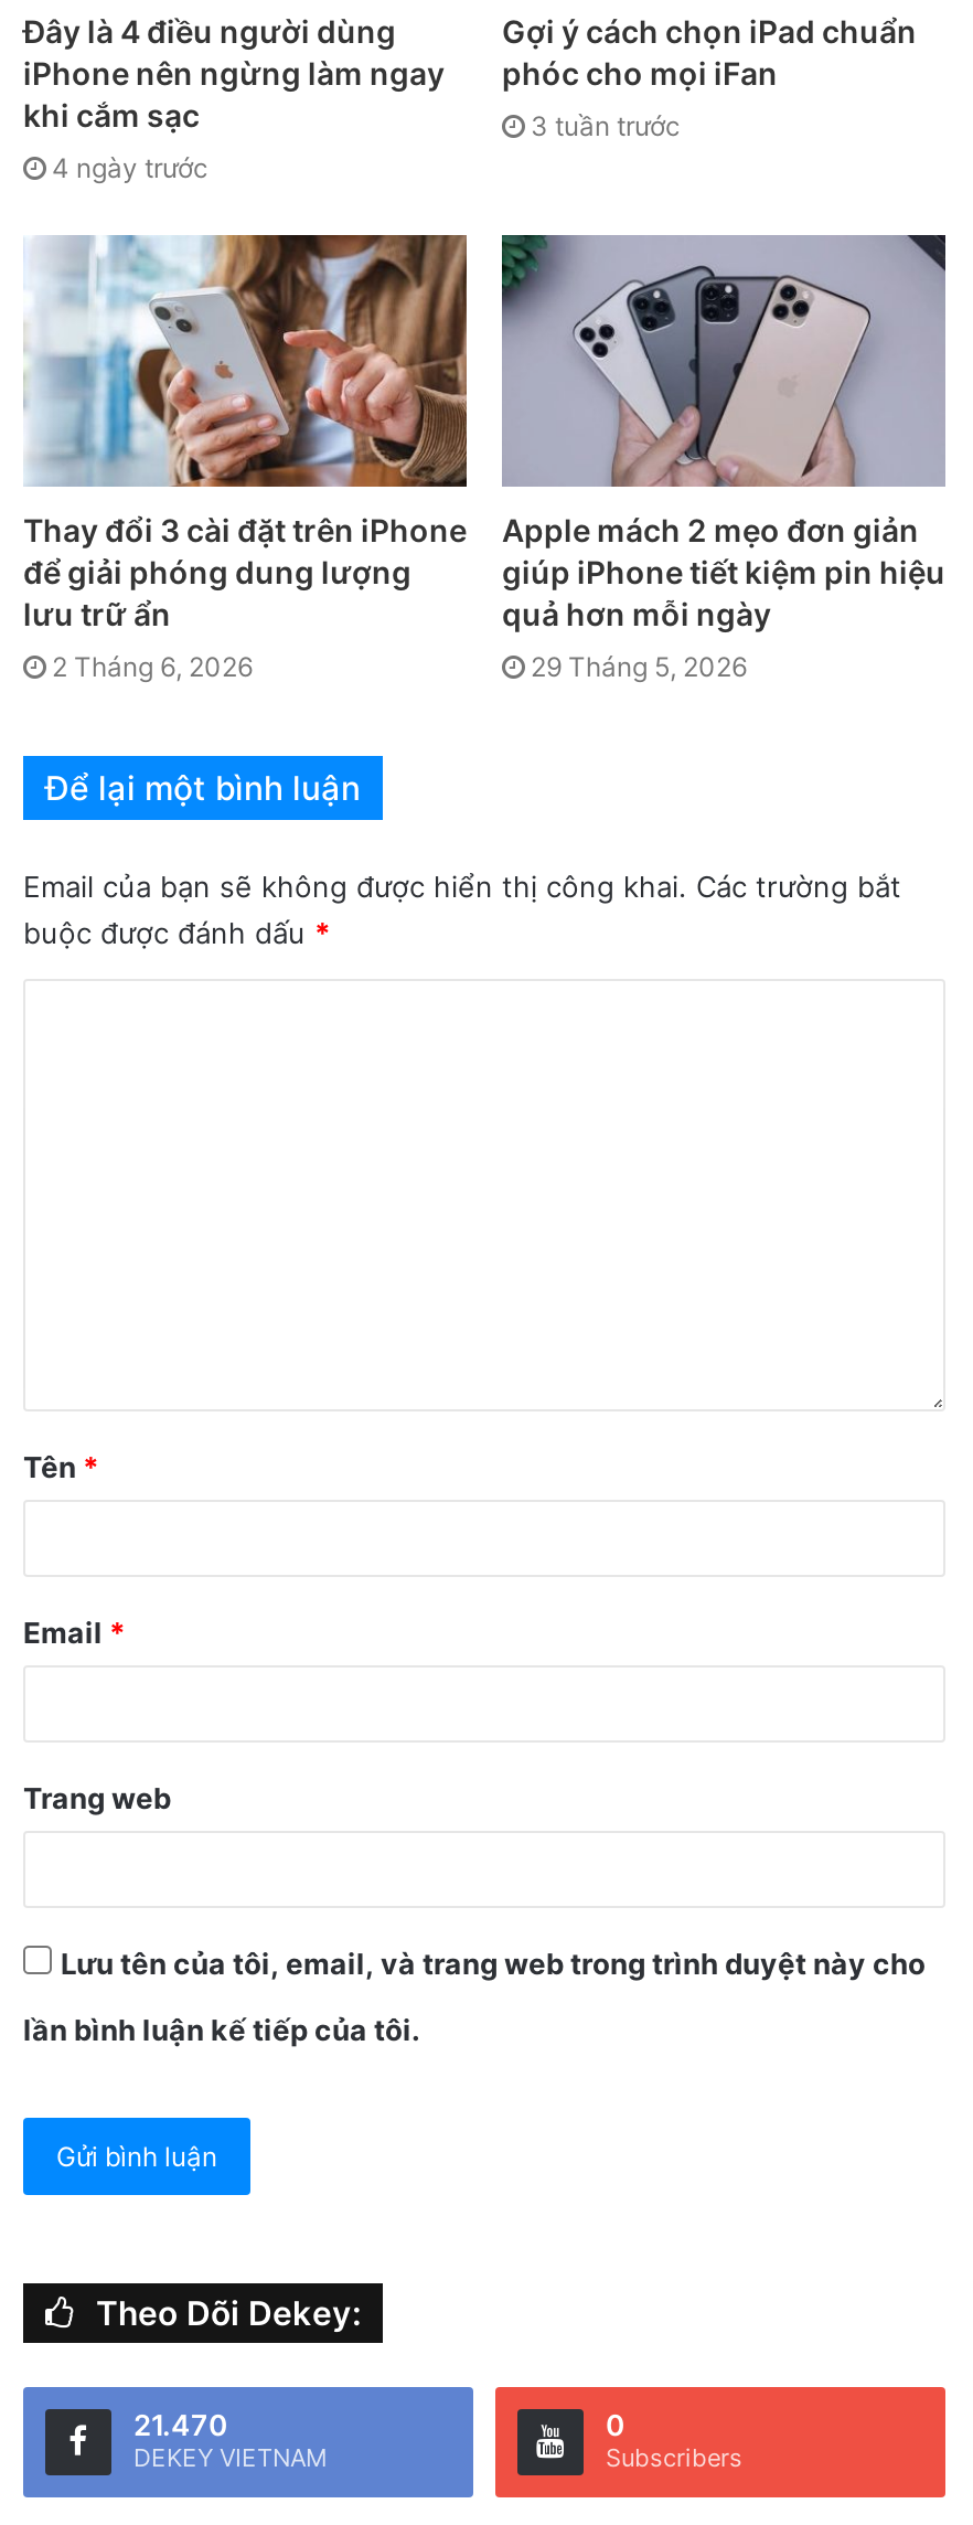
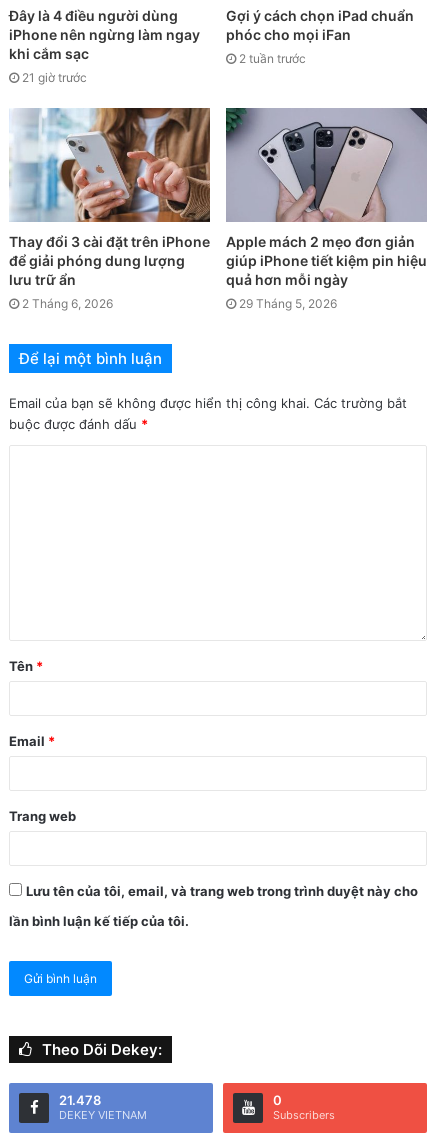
[531,110,681,143] 3 tuần trước -> [239,51,306,66] 2 tuần trước
[52,152,209,185] 4 ngày trước -> [22,70,87,85] 21 giờ trước
[133,2406,228,2442] 21.470 -> [59,1092,101,1108] 21.478

